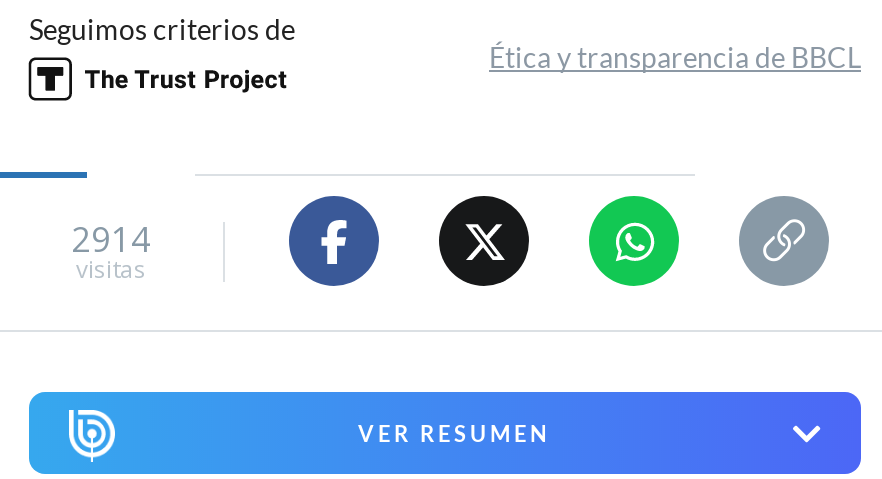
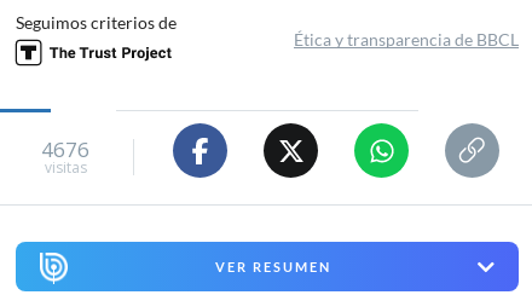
[71,216,151,262] 2914 -> [41,135,89,163] 4676

